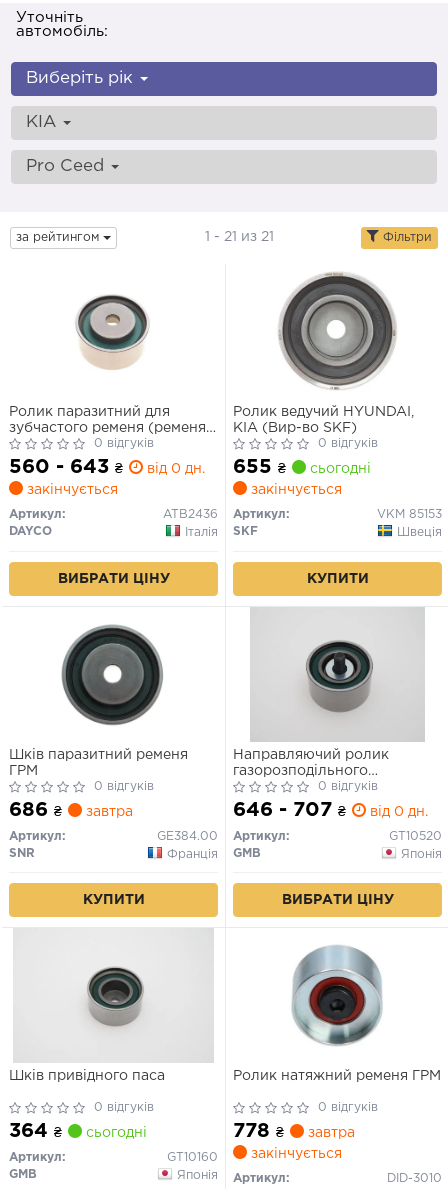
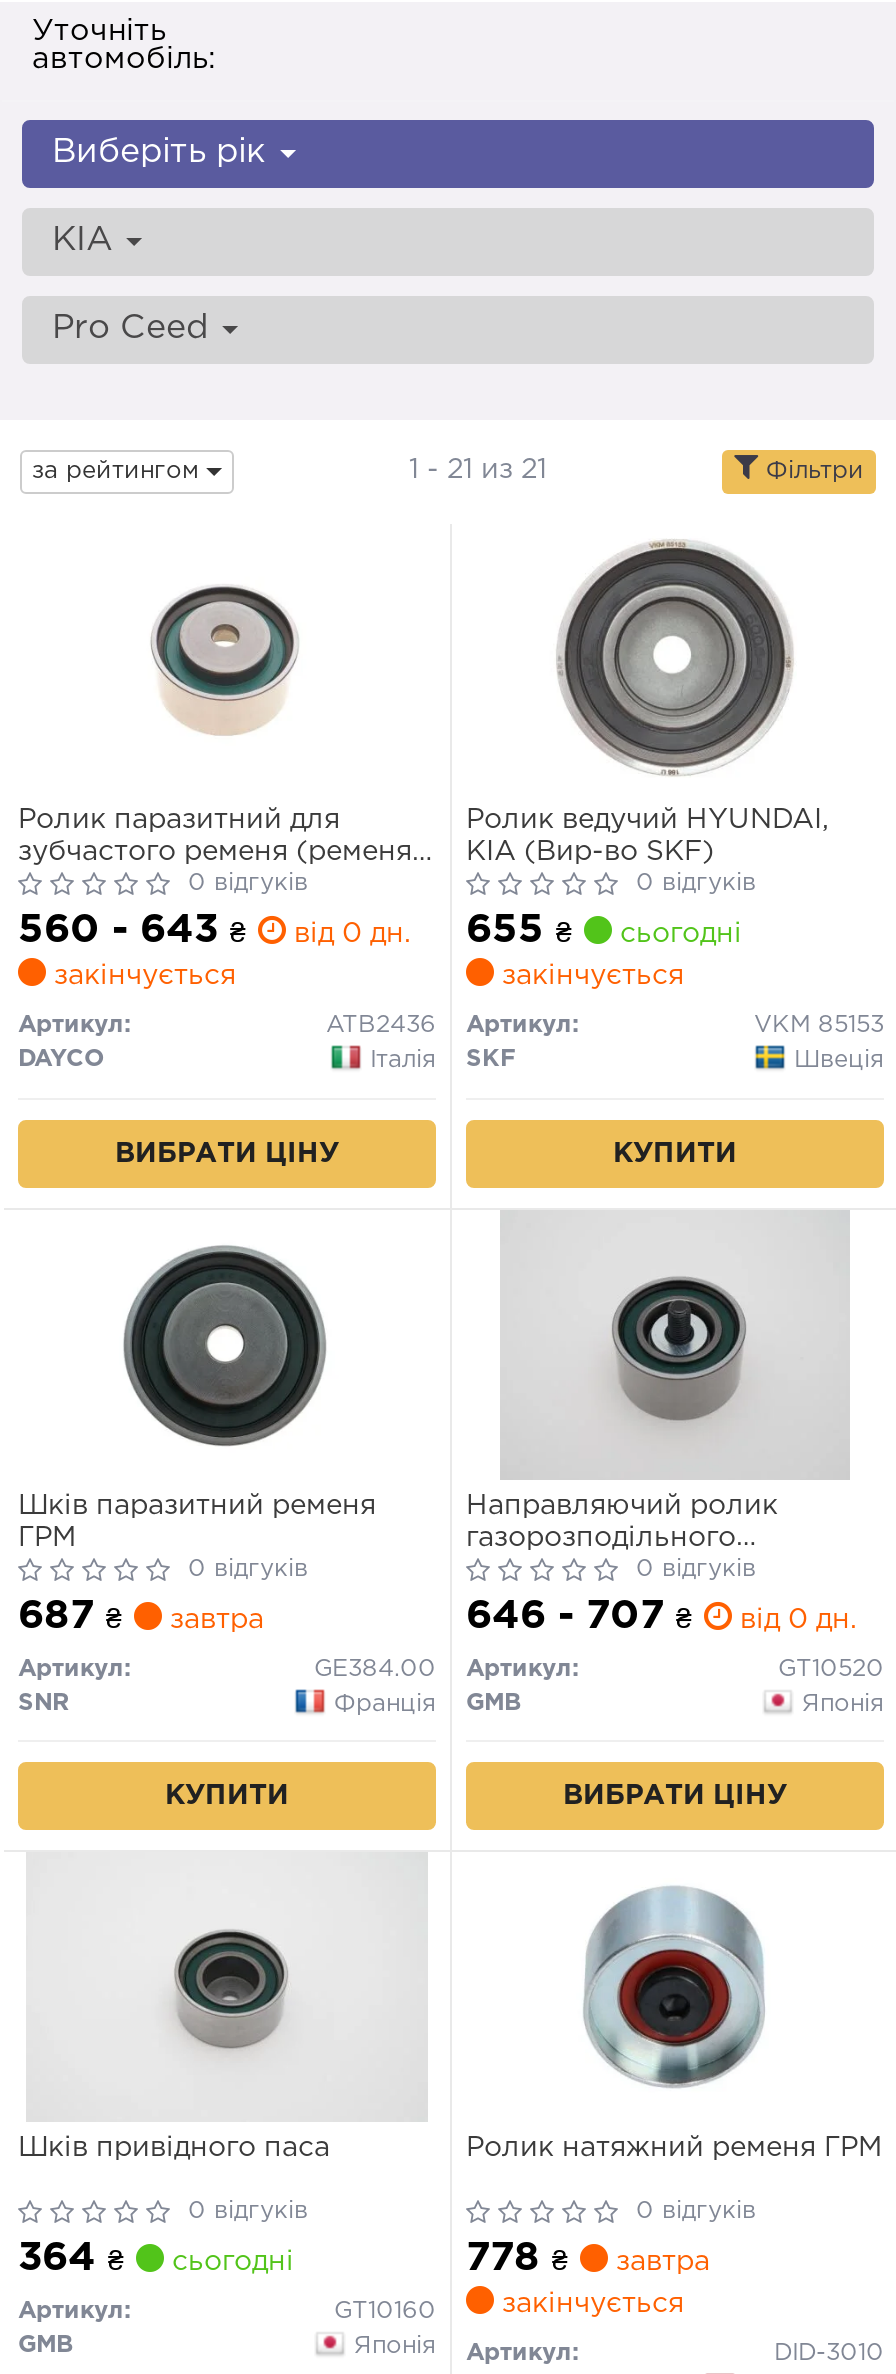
[9,801,133,819] 686 ₴ завтра -> [18,1597,264,1633] 687 ₴ завтра

